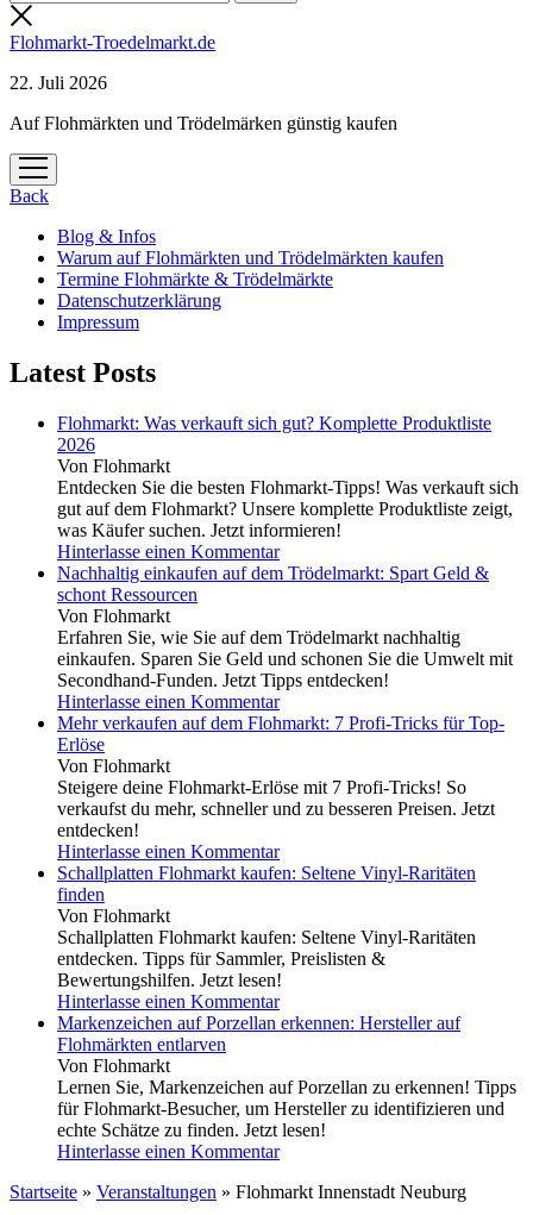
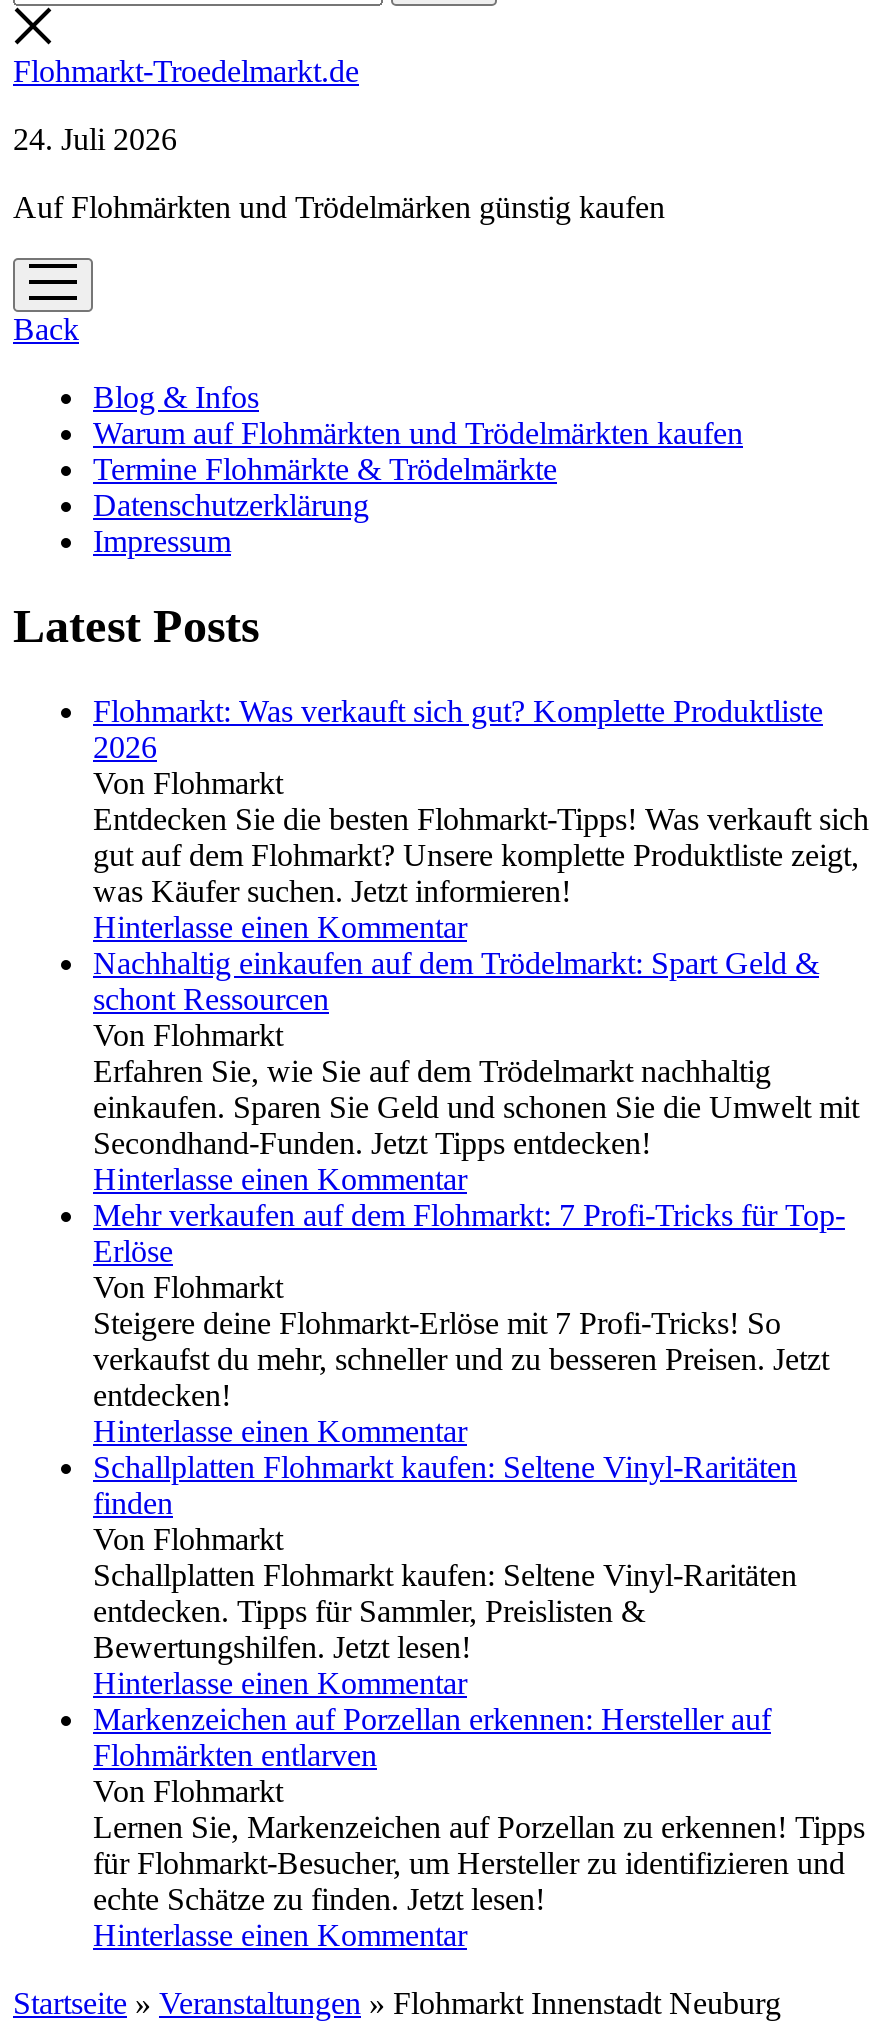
[10,73,107,93] 22. Juli 2026 -> [13,122,177,156] 24. Juli 2026

